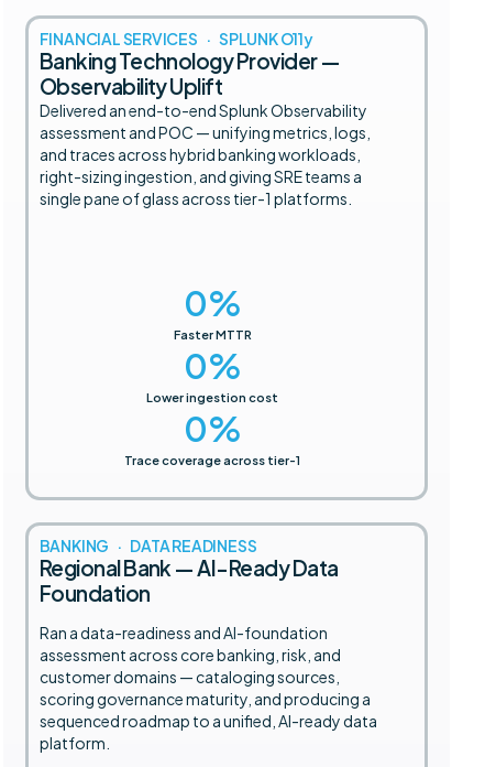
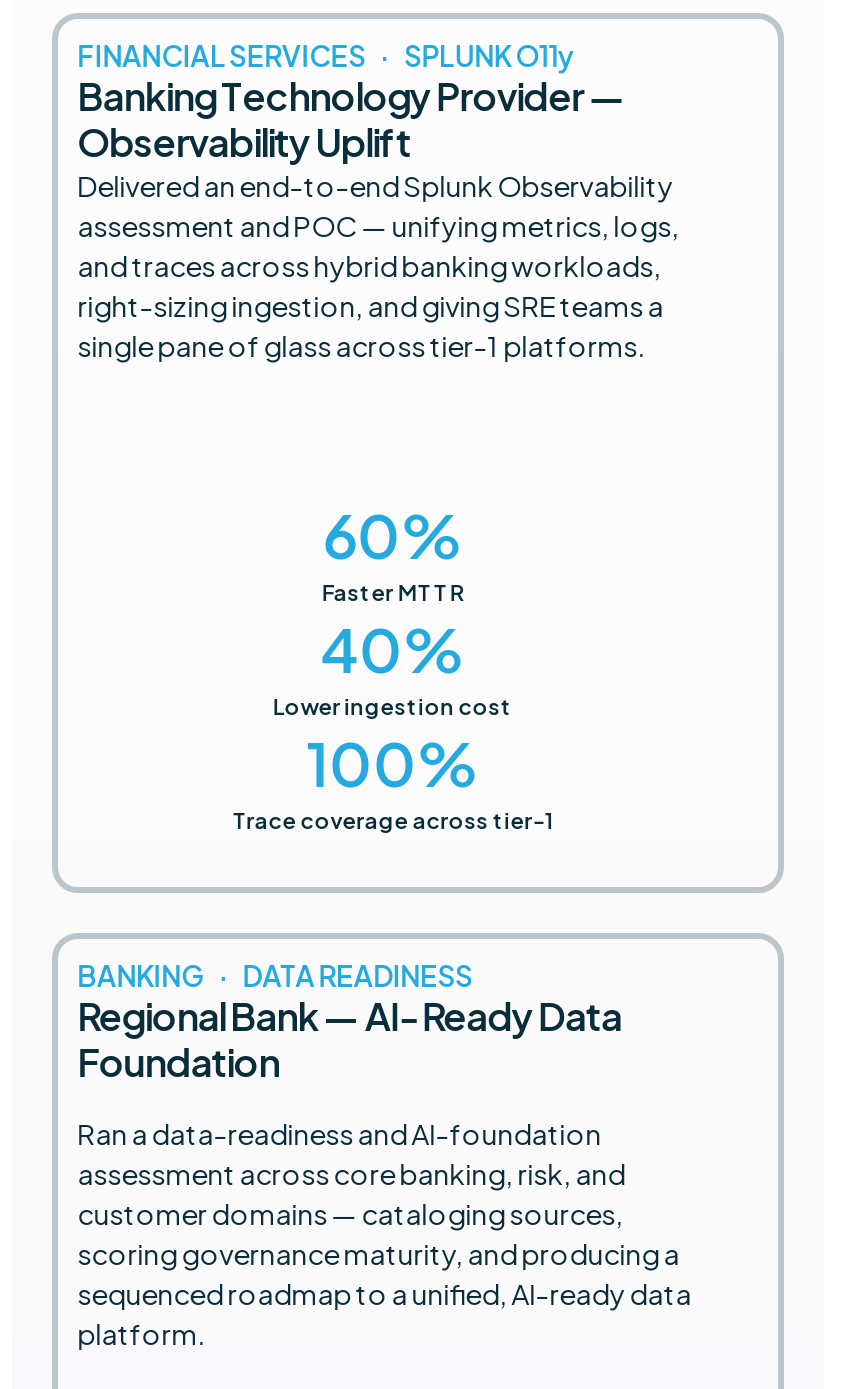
[183,282,242,324] 0% -> [323,497,463,573] 60%
[183,345,242,387] 0% -> [321,611,465,687] 40%
[183,408,242,450] 0% -> [307,725,479,801] 100%

